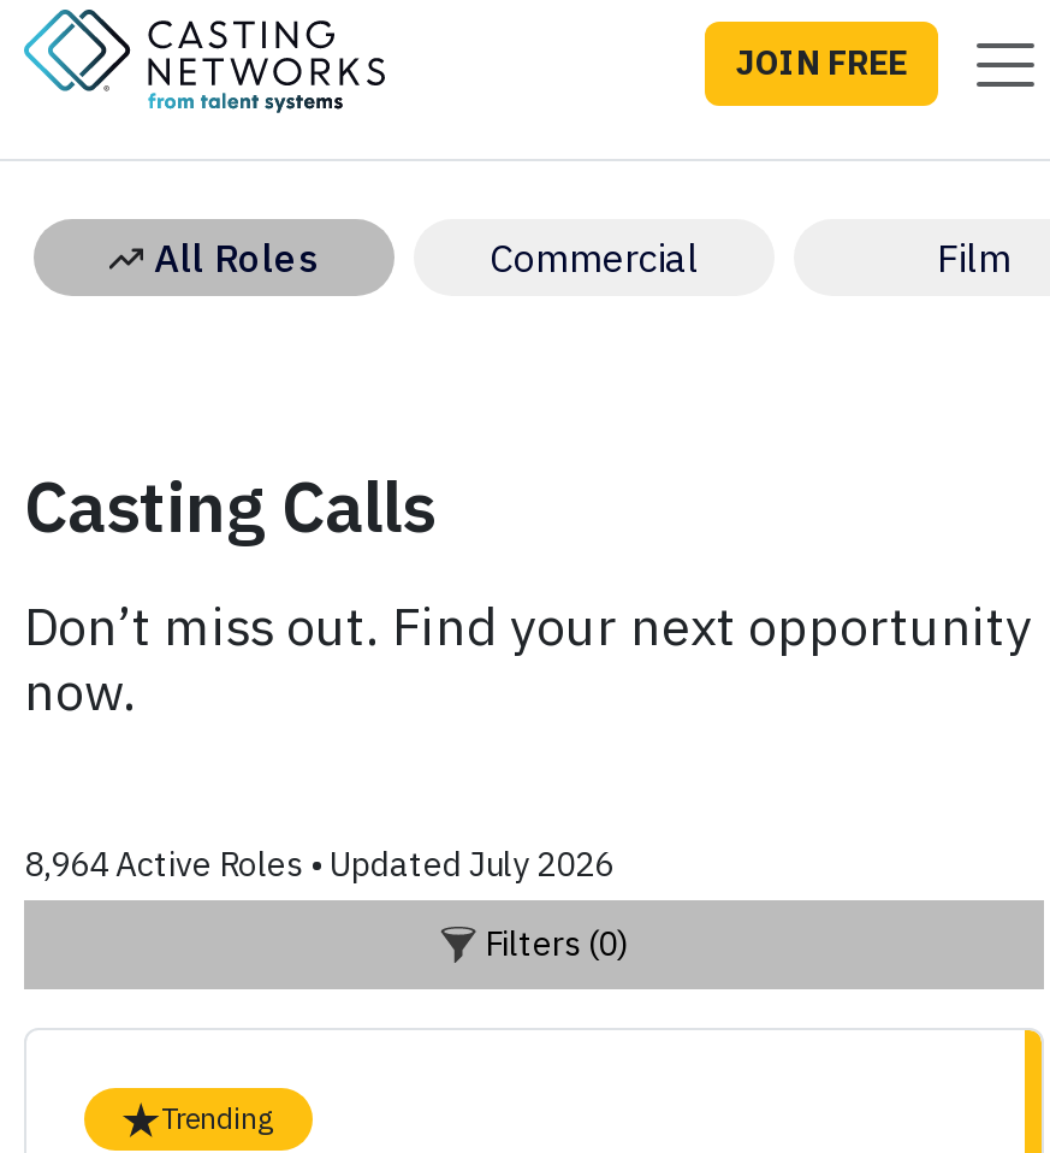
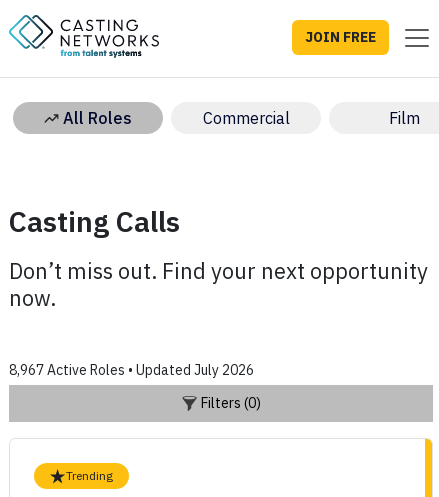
[24,843,613,886] 8,964 Active Roles • Updated July 2026 -> [9,361,254,379] 8,967 Active Roles • Updated July 2026

